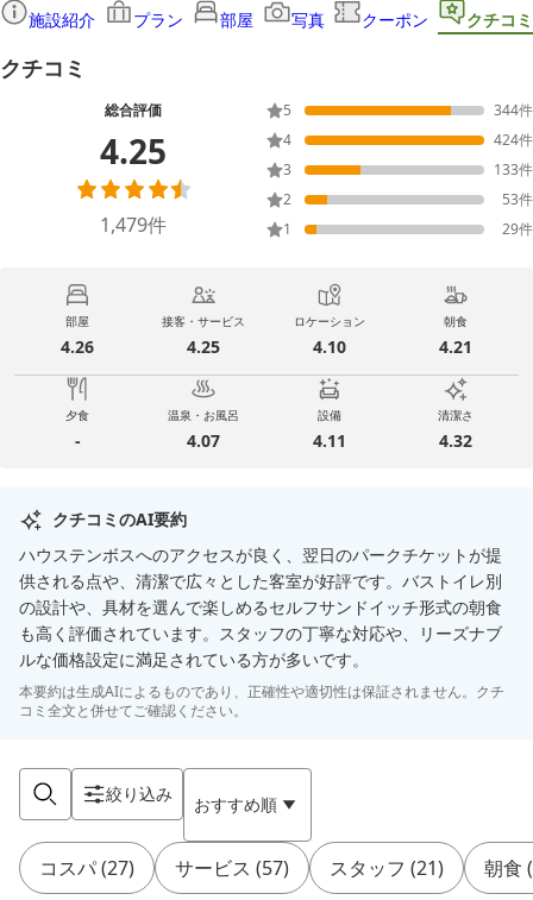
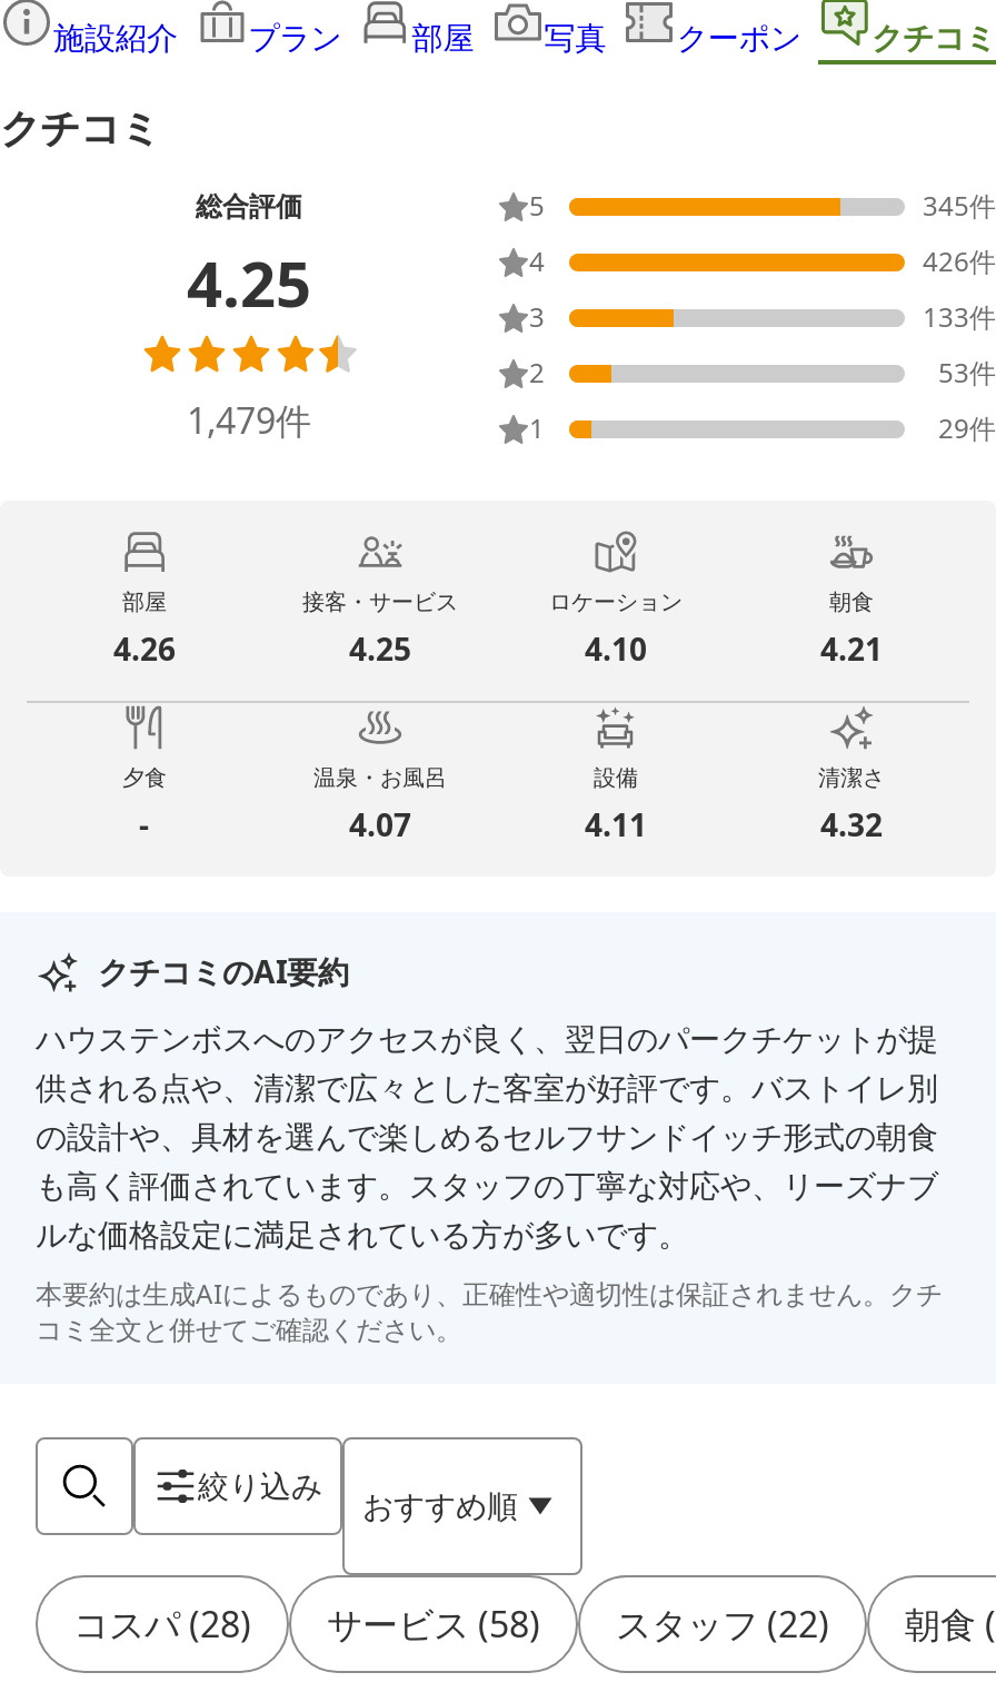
[494,100,533,121] 344件 -> [923,188,996,226] 345件
[494,130,533,150] 424件 -> [923,243,996,281] 426件
[39,855,134,881] コスパ (27) -> [73,1600,251,1649] コスパ (28)
[175,855,289,881] サービス (57) -> [327,1600,540,1649] サービス (58)
[330,855,444,881] スタッフ (21) -> [616,1600,829,1649] スタッフ (22)

